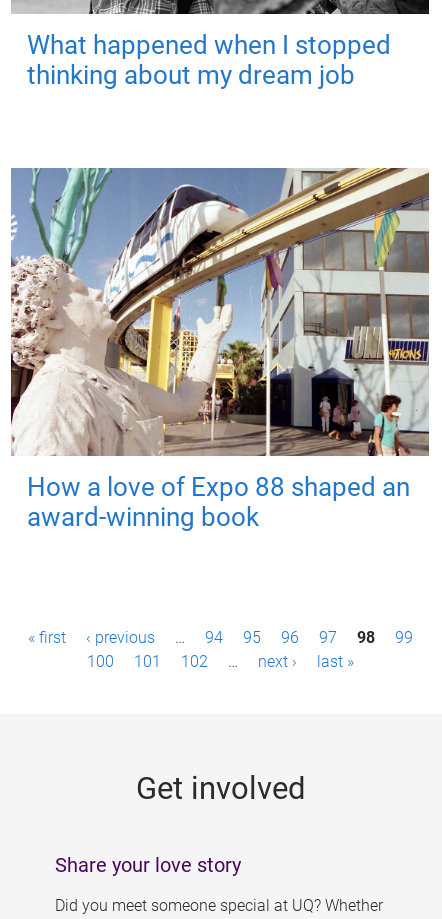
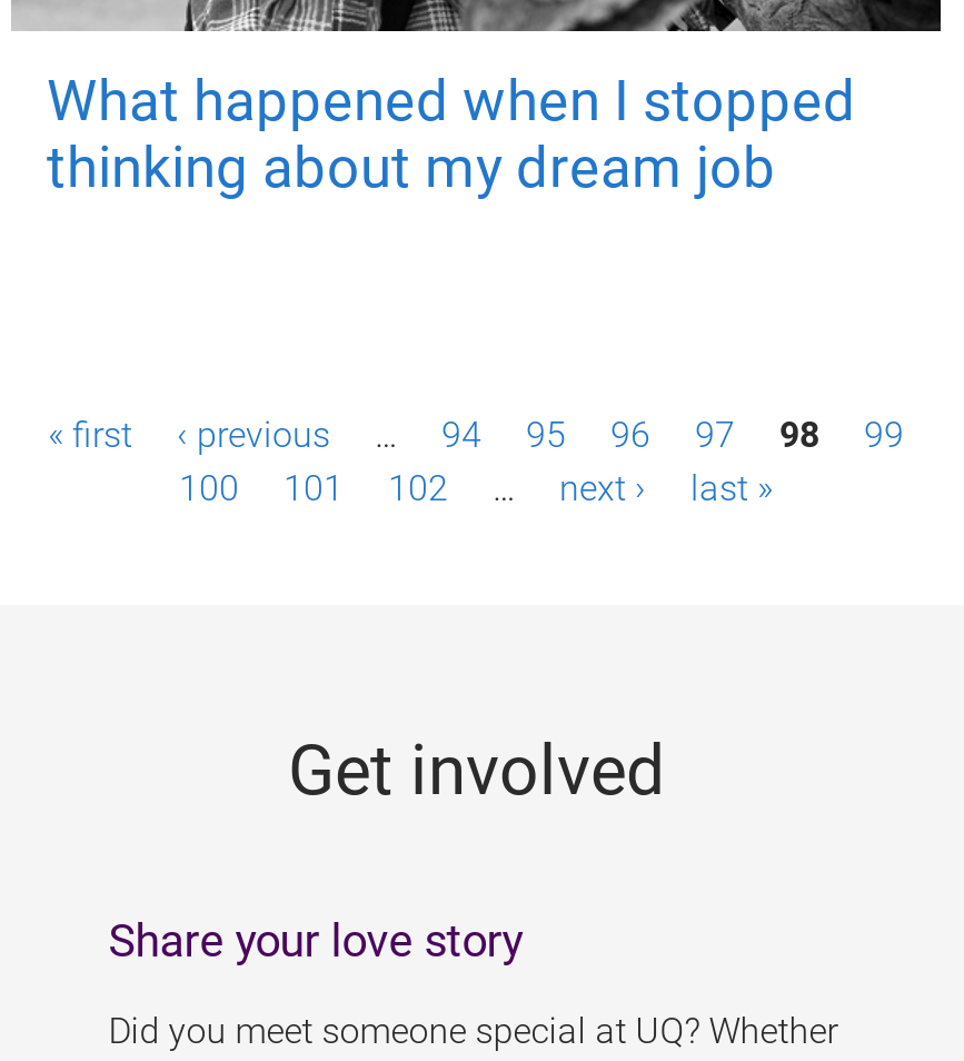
[11,167,430,532] [image] | How a love of Expo 88 shaped an | award-winning book -> none

